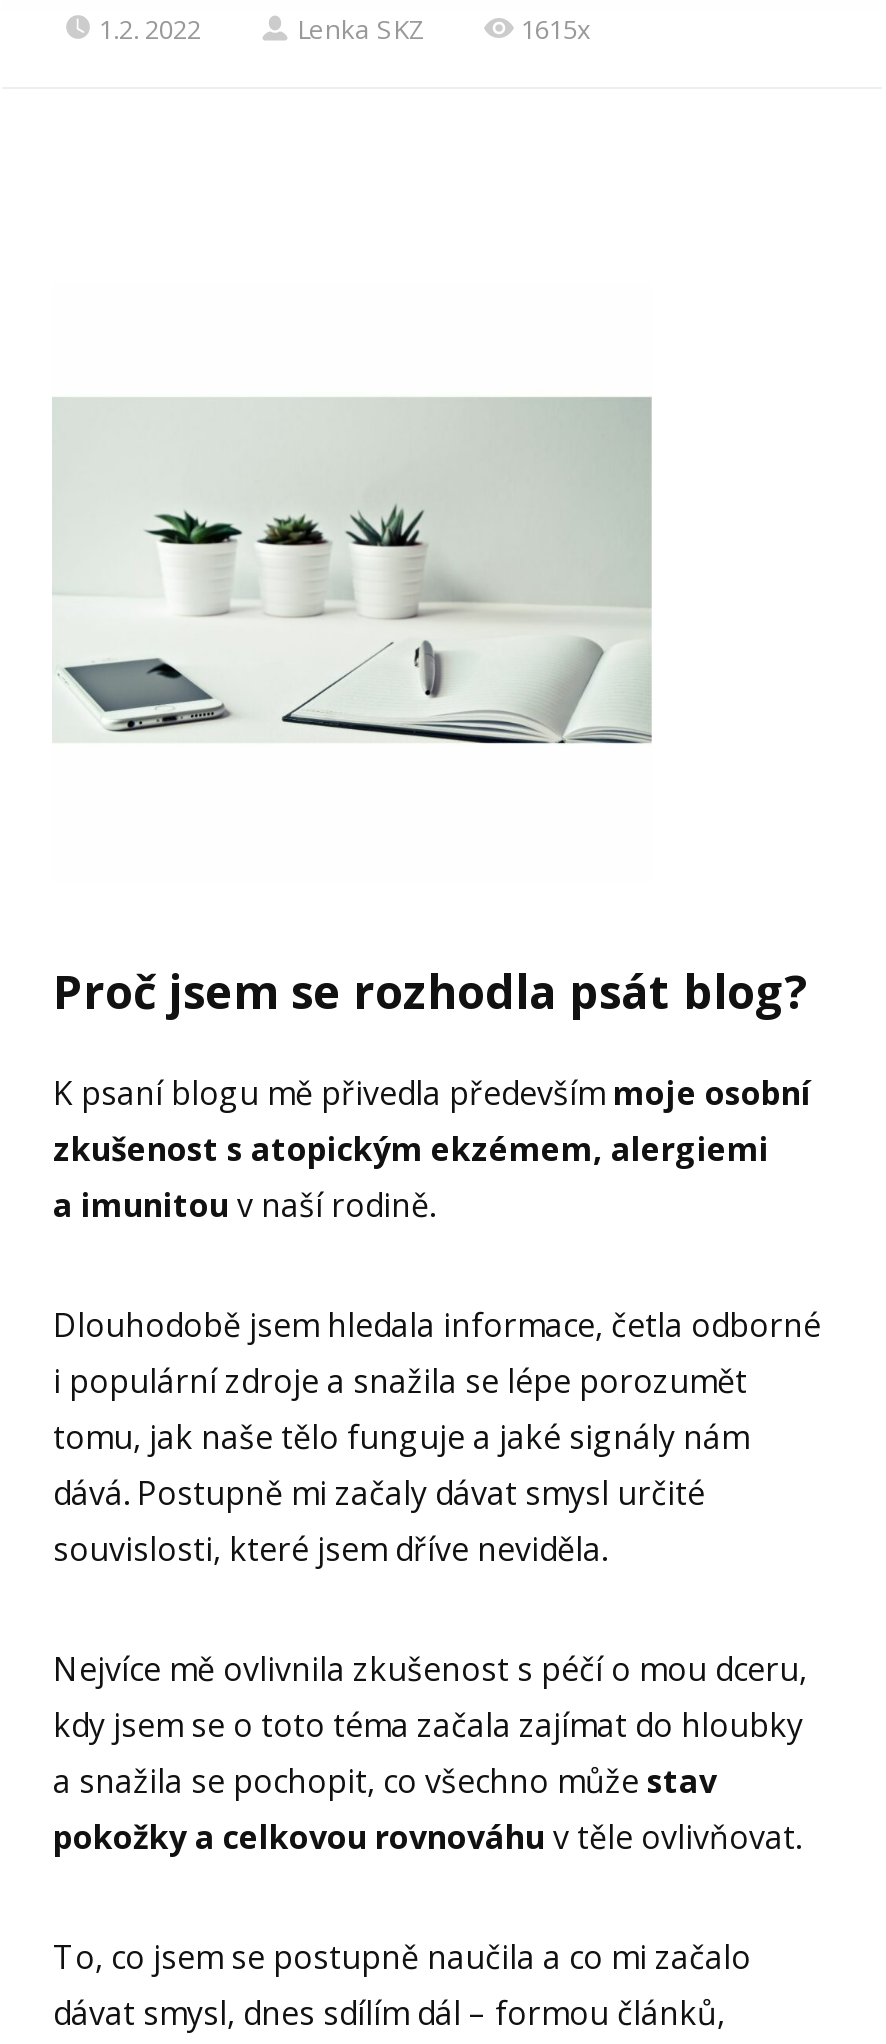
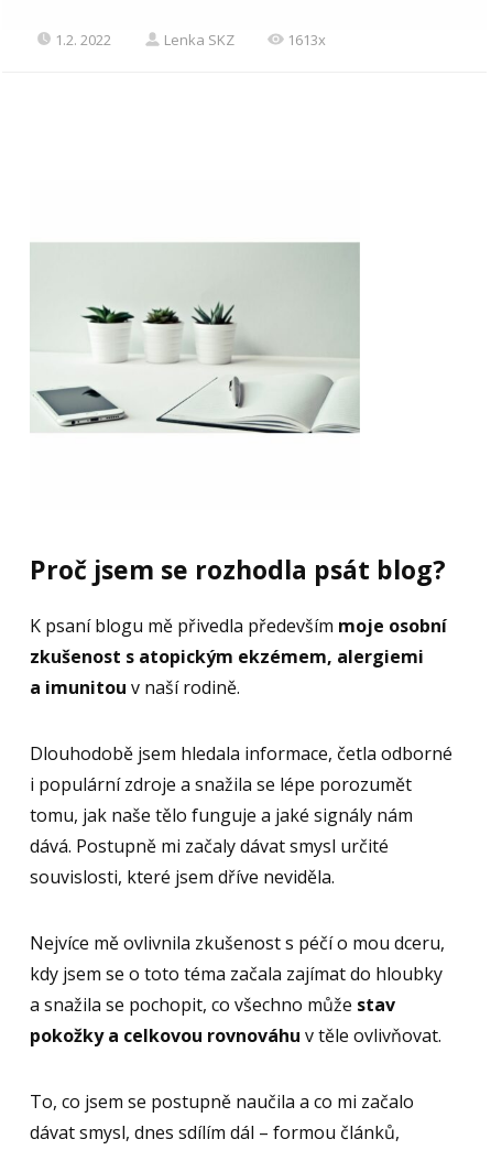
[521,10,591,46] 1615x -> [288,29,326,49] 1613x

